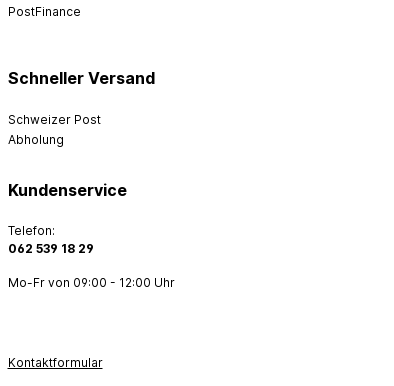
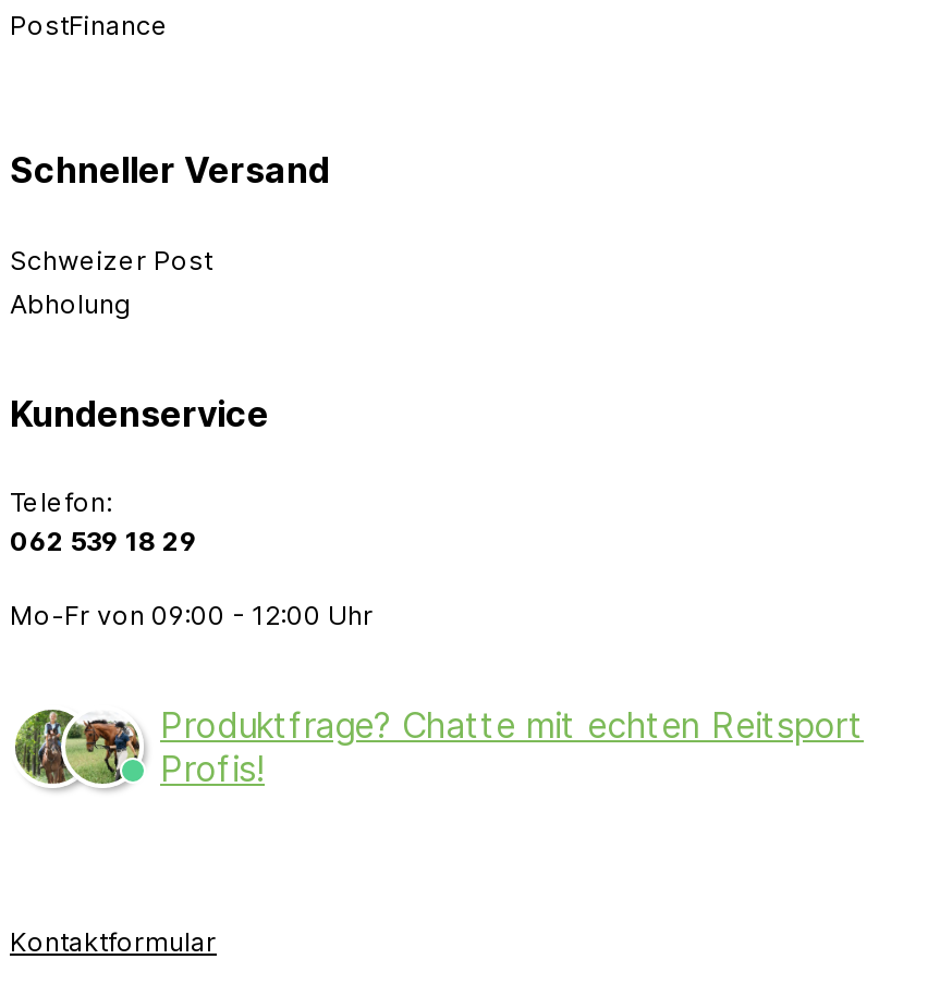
none -> [13,703,864,792] [image] | Produktfrage? Chatte mit echten Reitsport | Profis!

